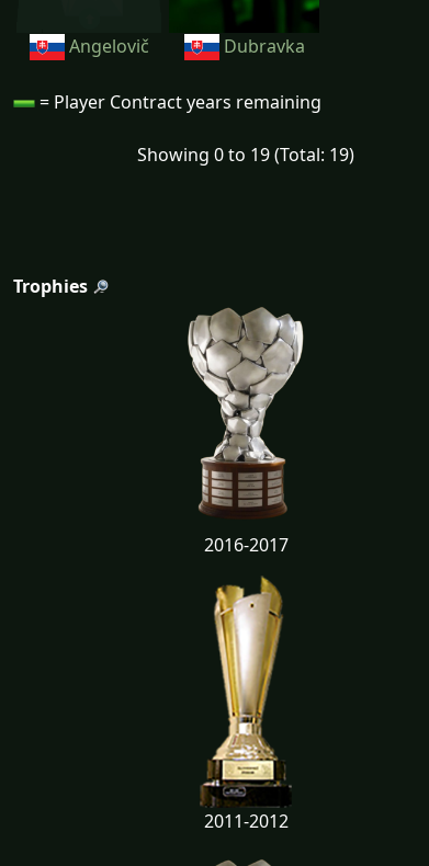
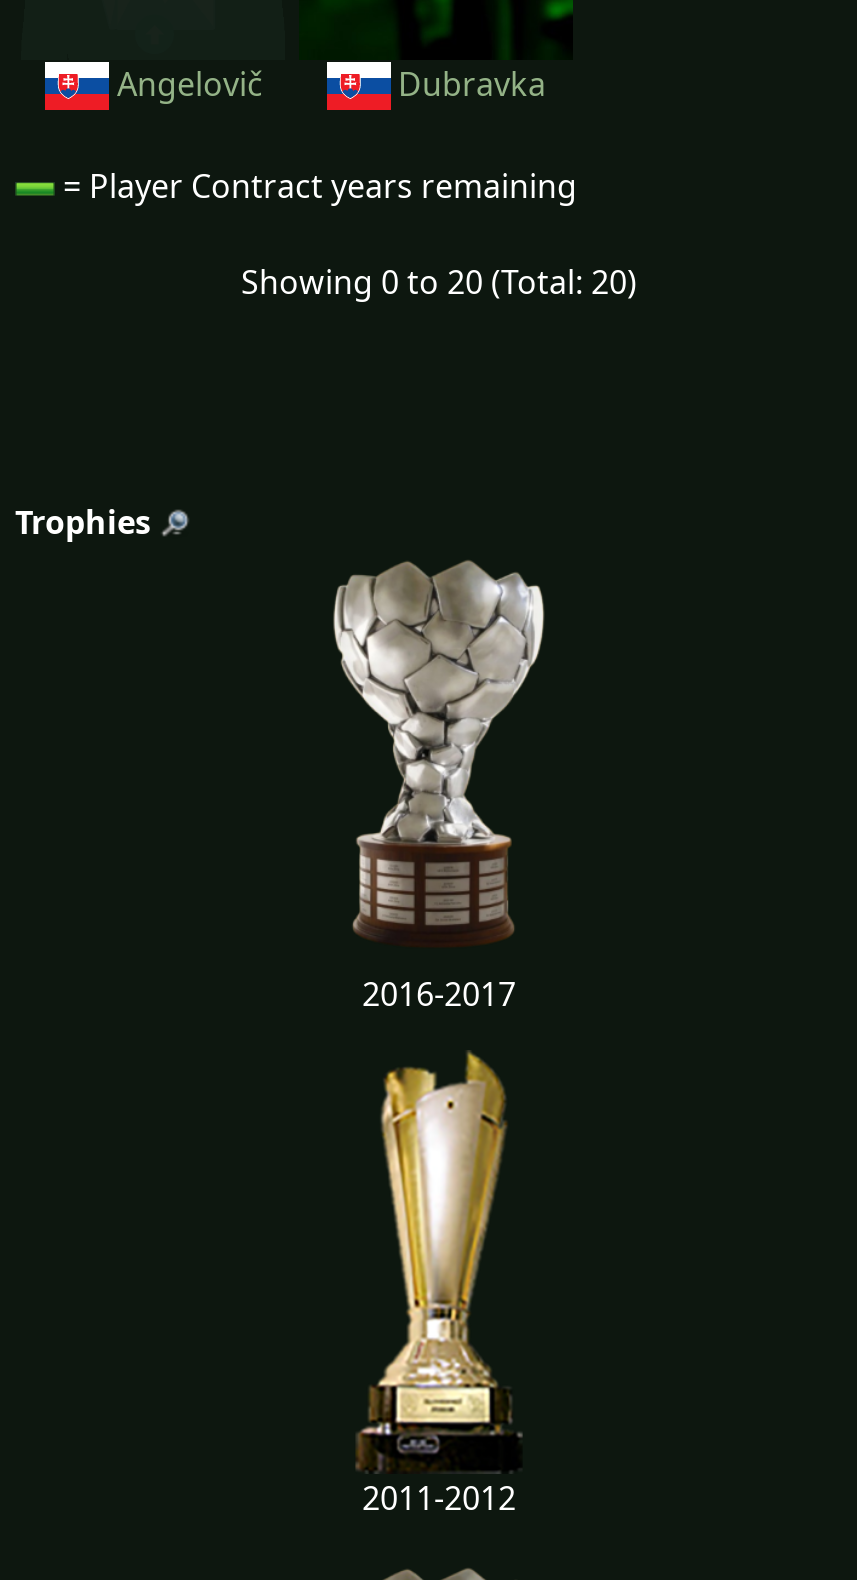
[137,142,354,166] Showing 0 to 19 (Total: 19) -> [241,259,637,303] Showing 0 to 20 (Total: 20)

